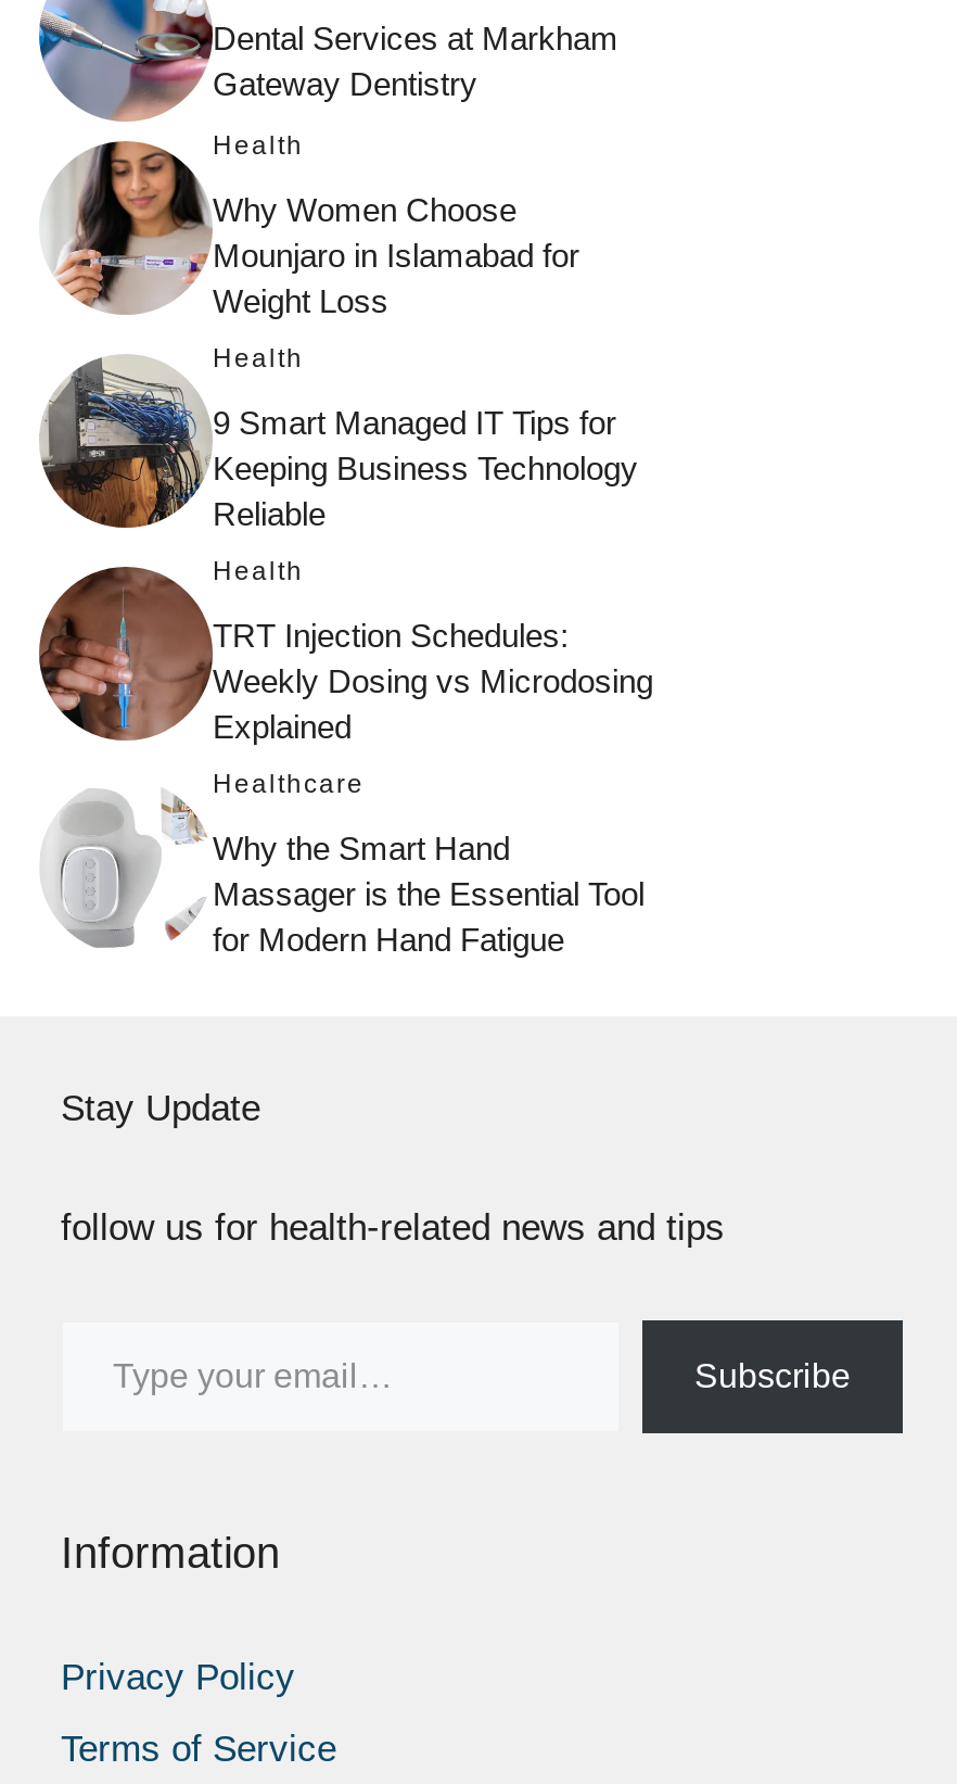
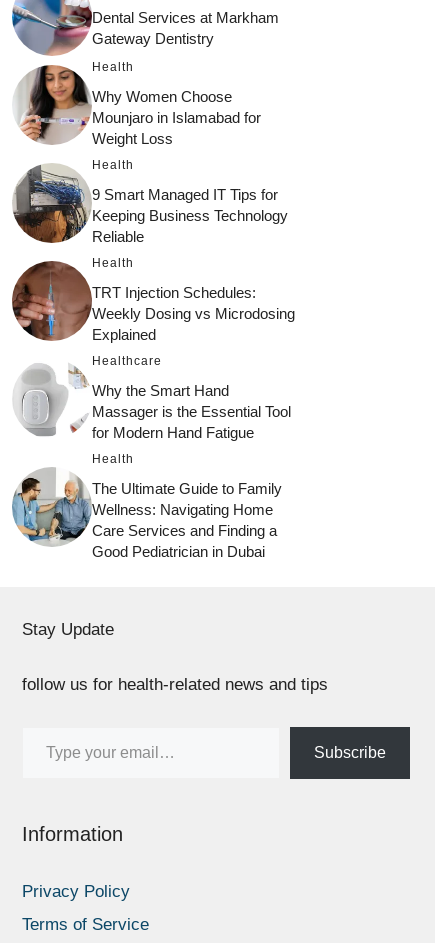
none -> [11,451,282,559] [image] | Health | The Ultimate Guide to Family | Wellness: Navigating Home | Care Services and Finding a | Good Pediatrician in Dubai

